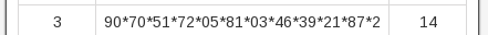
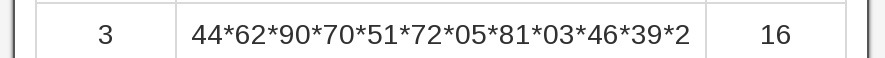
[104,13,381,31] 90*70*51*72*05*81*03*46*39*21*87*2 -> [191,18,691,50] 44*62*90*70*51*72*05*81*03*46*39*2
[419,13,437,31] 14 -> [760,18,792,50] 16

